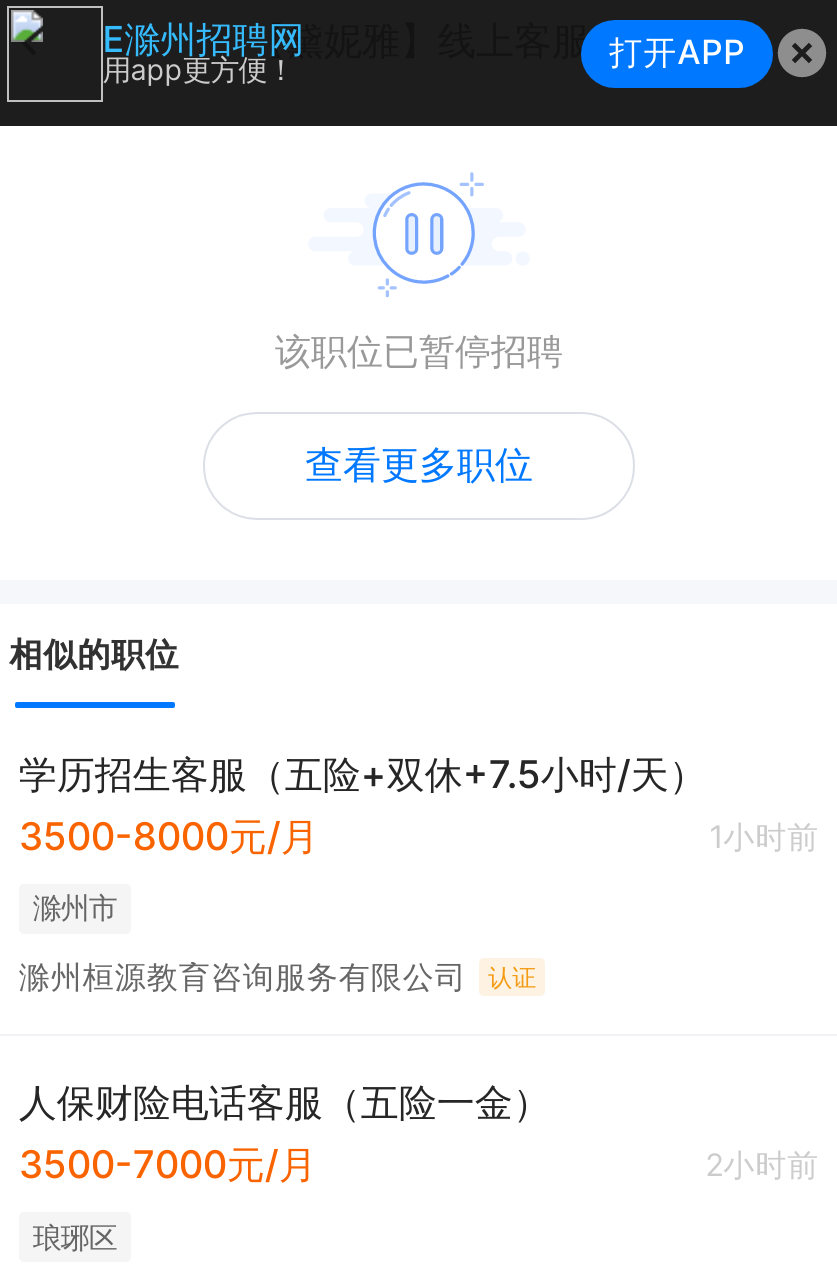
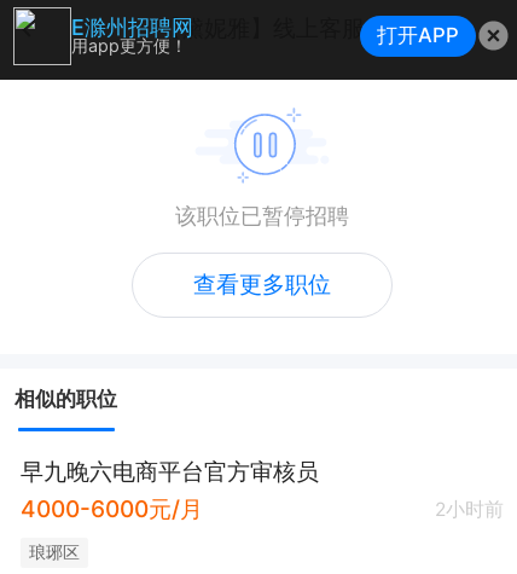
[19,751,819,1188] 学历招生客服（五险+双休+7.5小时/天） | 3500-8000元/月 | 1小时前 | 滁州市 | 滁州桓源教育咨询服务有限公司 | 认证 | 人保财险电话客服（五险一金） | 3500-7000元/月 -> [20,457,319,523] 早九晚六电商平台官方审核员 | 4000-6000元/月

